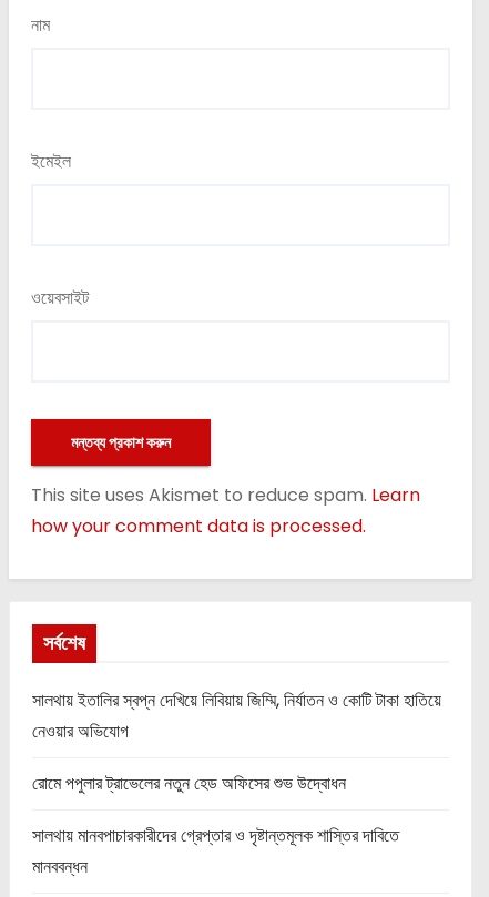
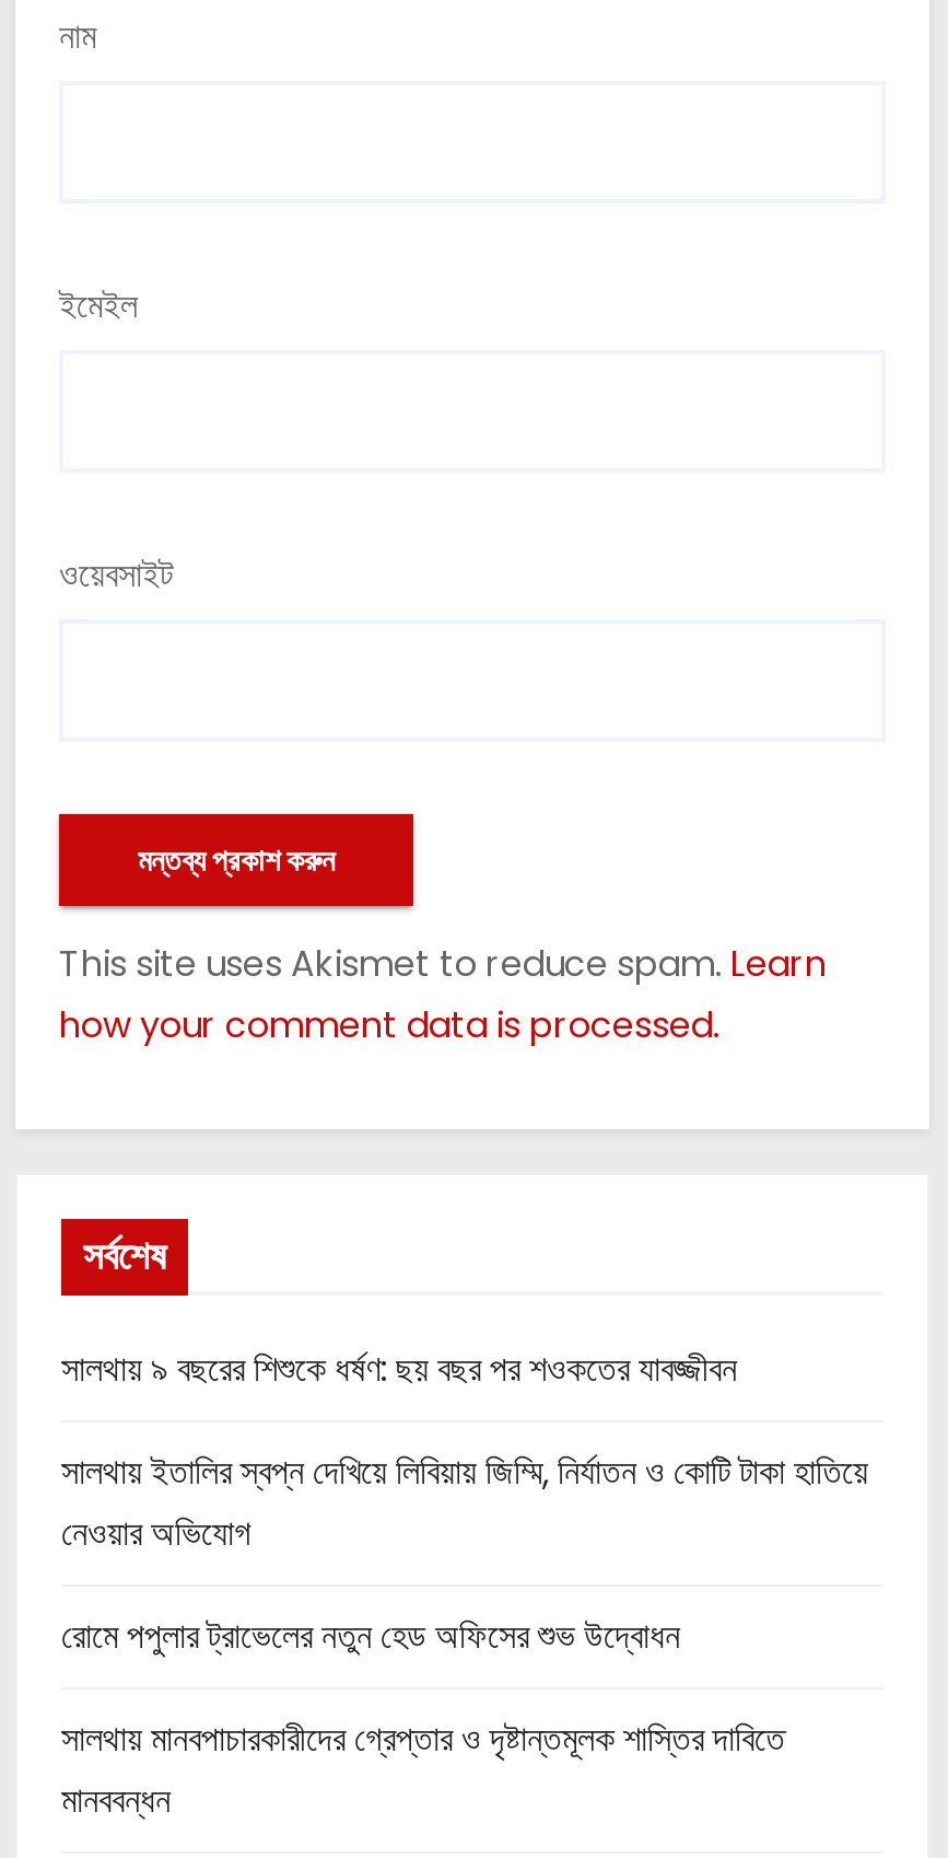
none -> [61,1343,737,1393] সালথায় ৯ বছরের শিশুকে ধর্ষণ: ছয় বছর পর শওকতের যাবজ্জীবন

